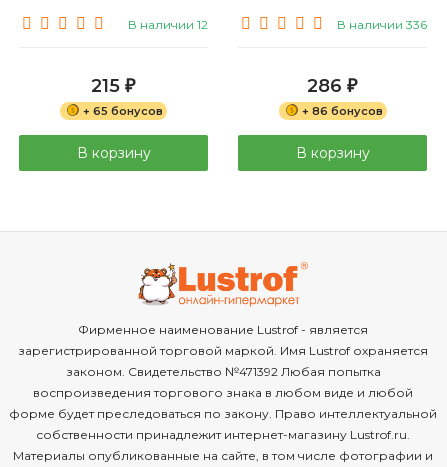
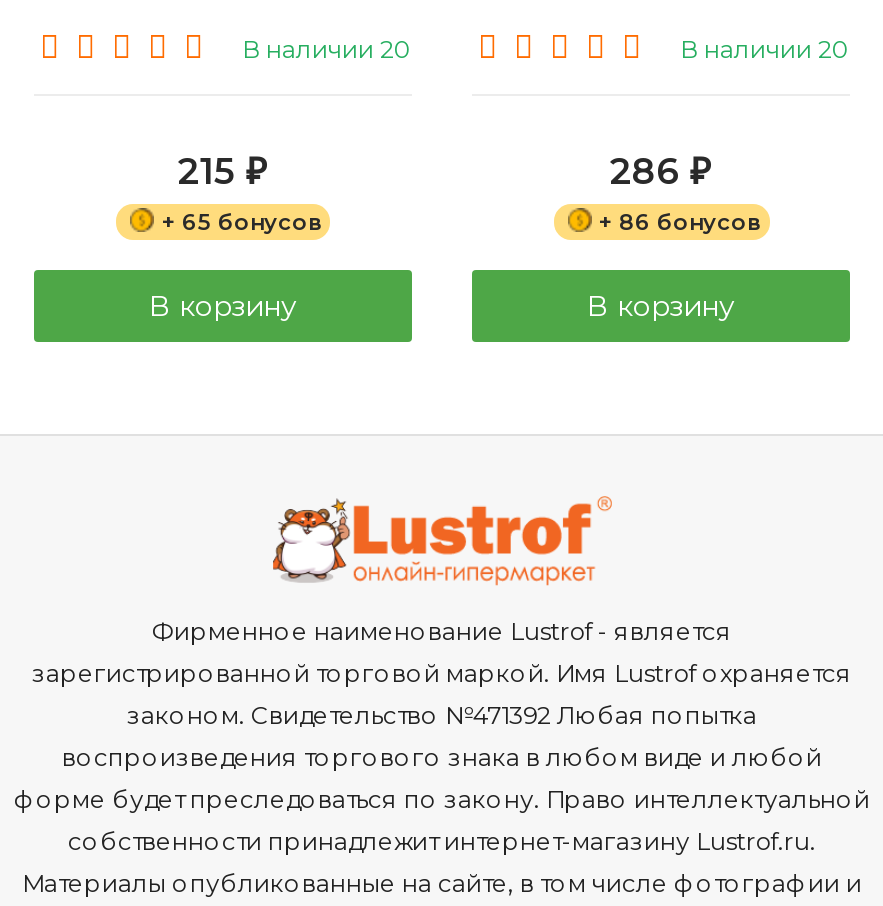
[128,16,208,31] В наличии 12 -> [242,33,412,63] В наличии 20
[337,16,427,31] В наличии 336 -> [680,33,850,63] В наличии 20

